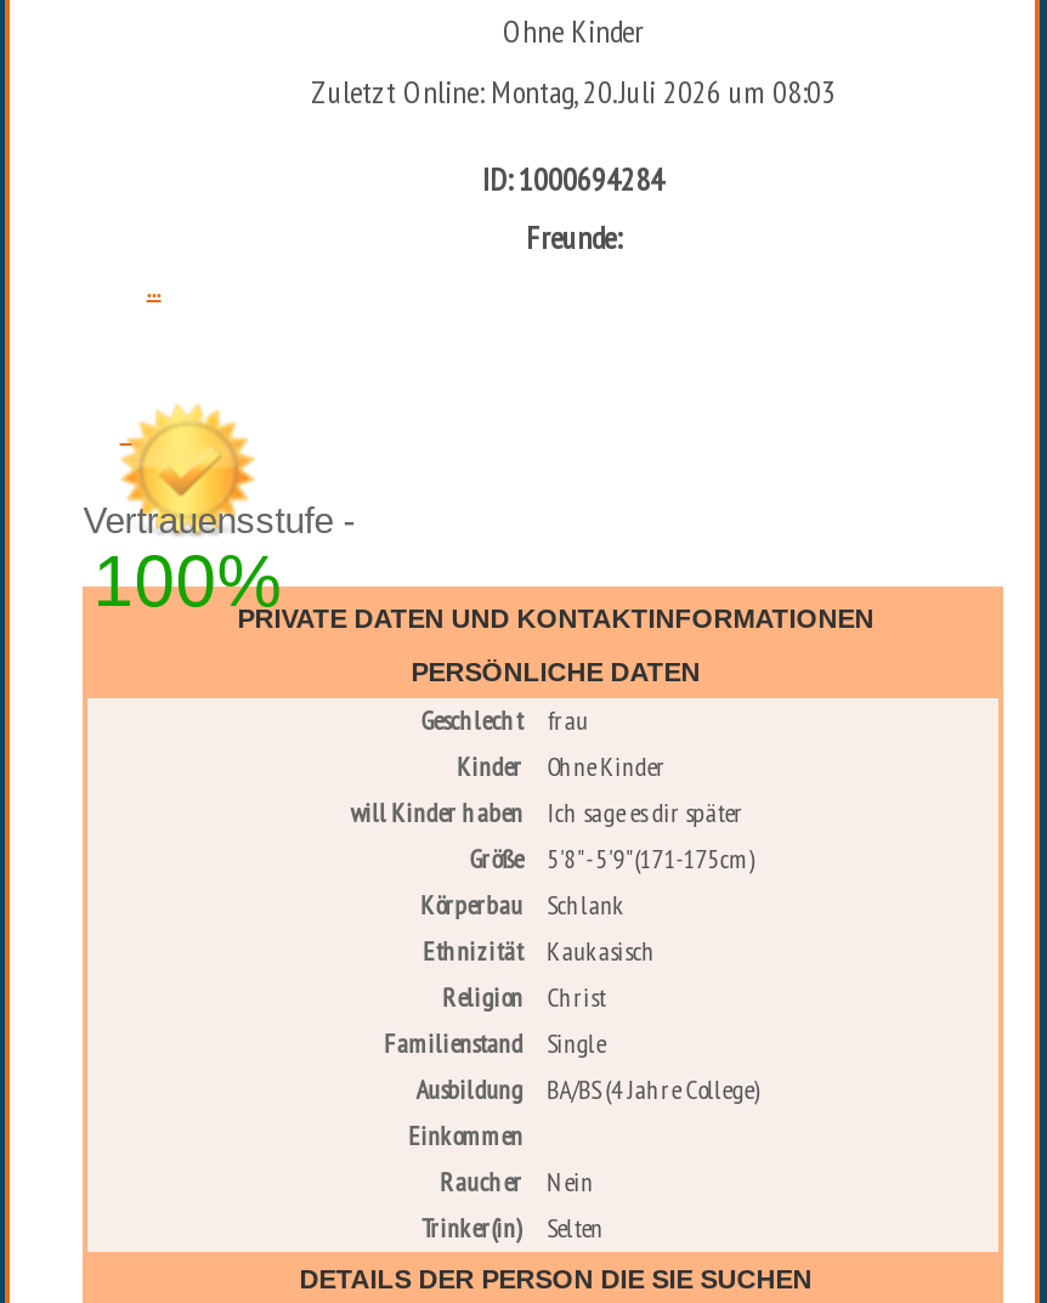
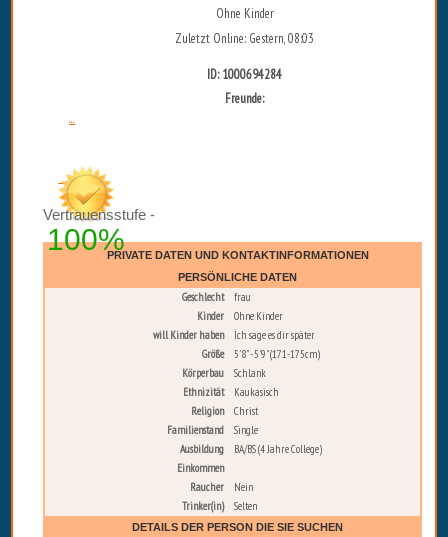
[311,70,836,112] Zuletzt Online: Montag, 20. Juli 2026 um 08:03 -> [175,29,314,46] Zuletzt Online: Gestern, 08:03

